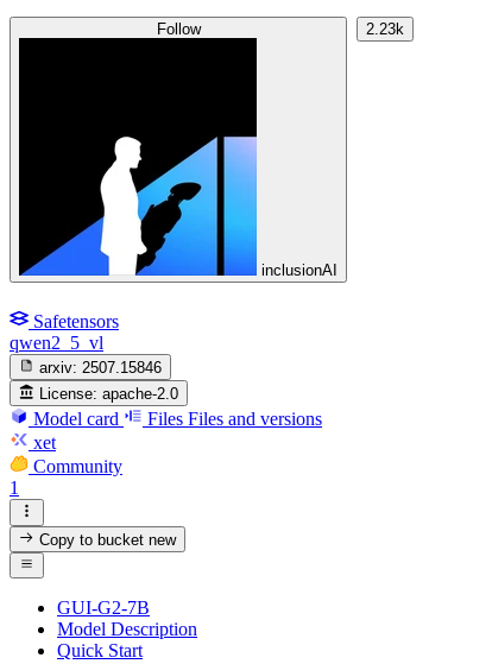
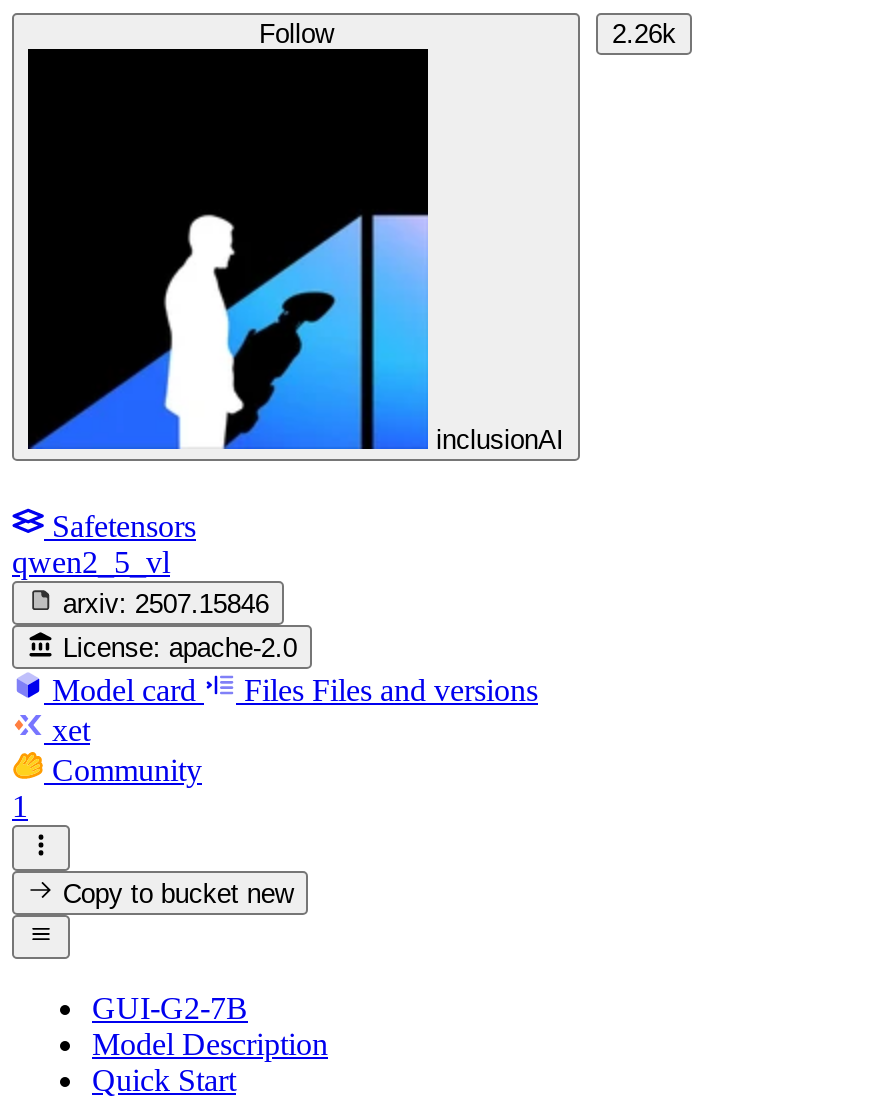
[366,20,404,38] 2.23k -> [612,19,676,49] 2.26k

